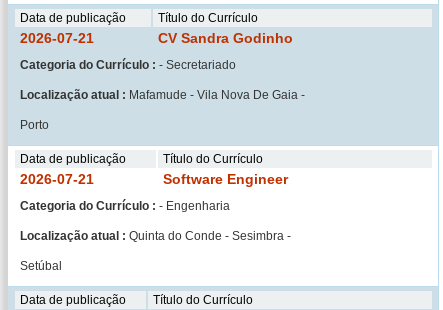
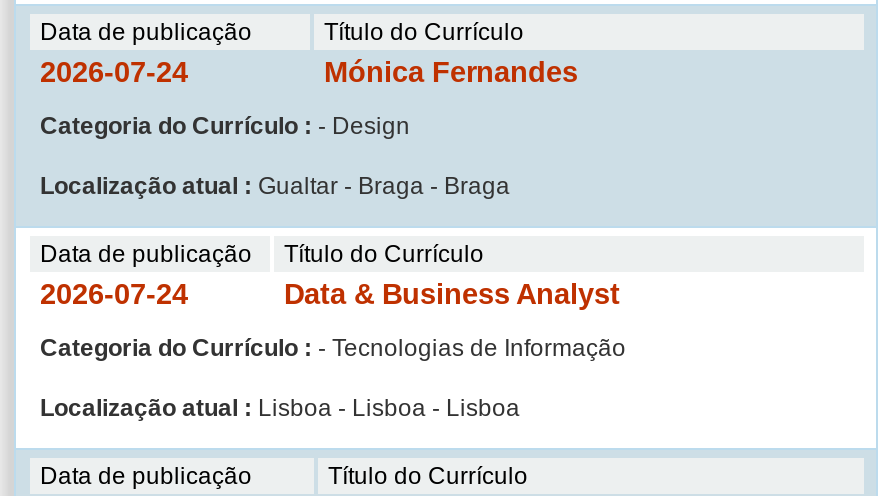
[20,30,305,132] 2026-07-21 | CV Sandra Godinho | Categoria do Currículo : - Secretariado | Localização atual : Mafamude - Vila Nova De Gaia - | Porto -> [40,56,578,200] 2026-07-24 | Mónica Fernandes | Categoria do Currículo : - Design | Localização atual : Gualtar - Braga - Braga
[20,171,291,273] 2026-07-21 | Software Engineer | Categoria do Currículo : - Engenharia | Localização atual : Quinta do Conde - Sesimbra - | Setúbal -> [40,278,626,422] 2026-07-24 | Data & Business Analyst | Categoria do Currículo : - Tecnologias de Informação | Localização atual : Lisboa - Lisboa - Lisboa

